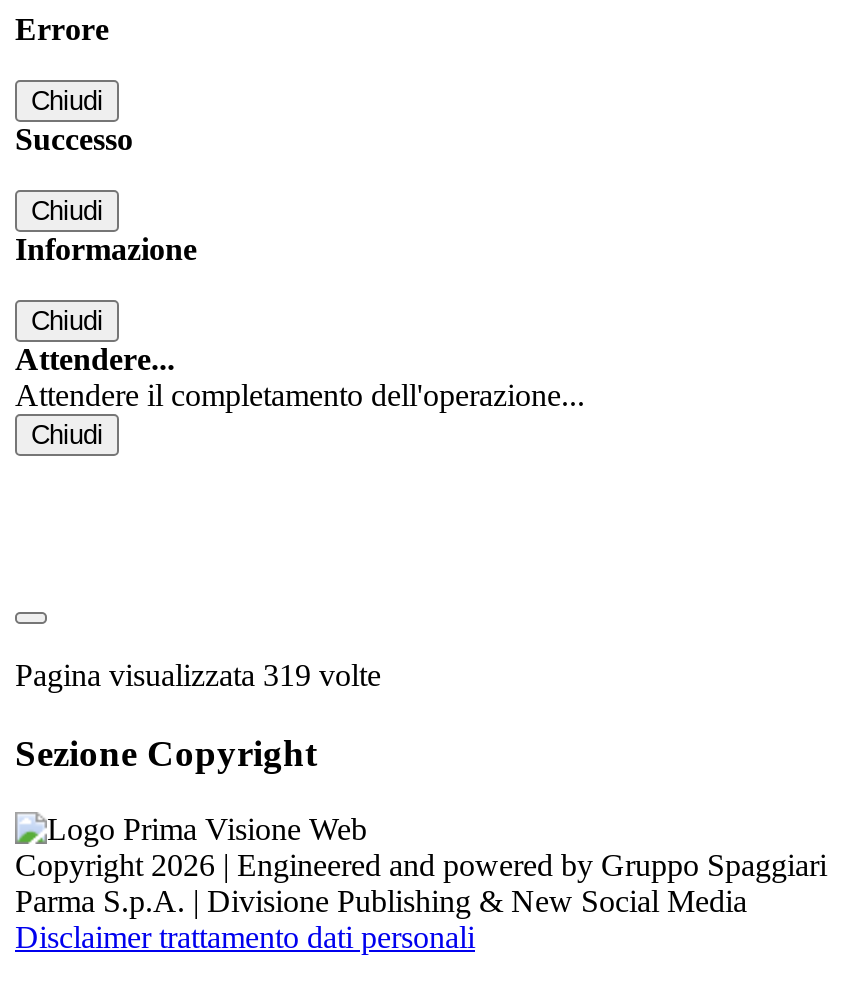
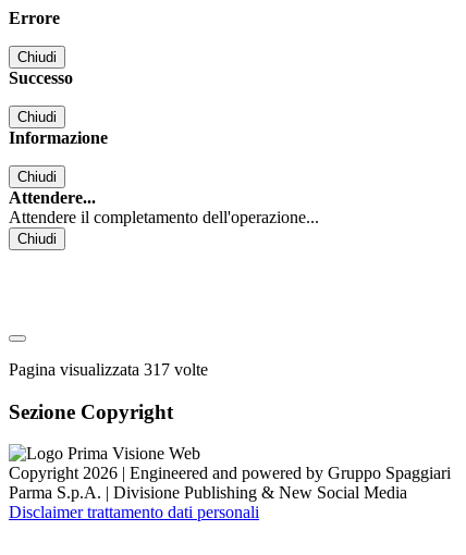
[15,658,381,692] Pagina visualizzata 319 volte -> [9,360,208,378] Pagina visualizzata 317 volte

